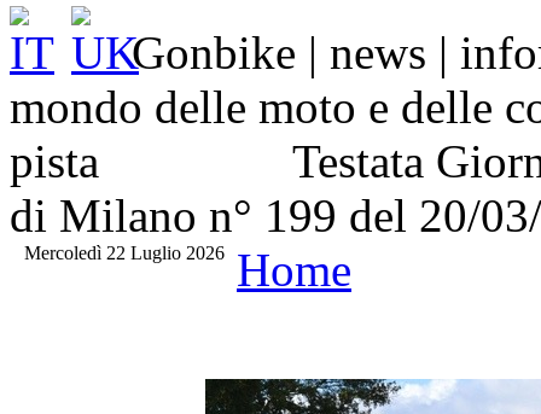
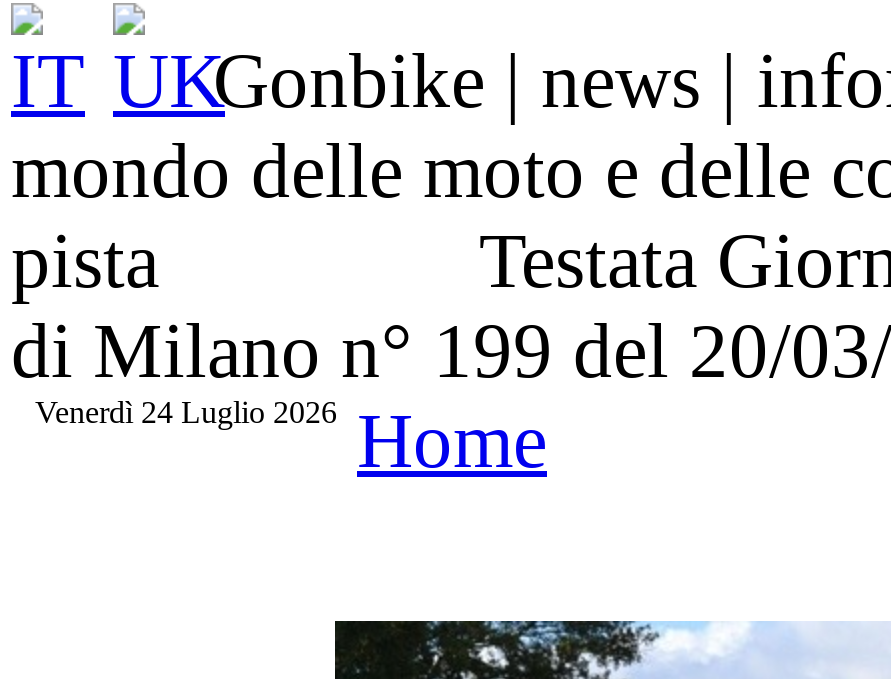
[10,243,351,296] Mercoledì 22 Luglio 2026 Home -> [11,395,547,483] Venerdì 24 Luglio 2026 Home

